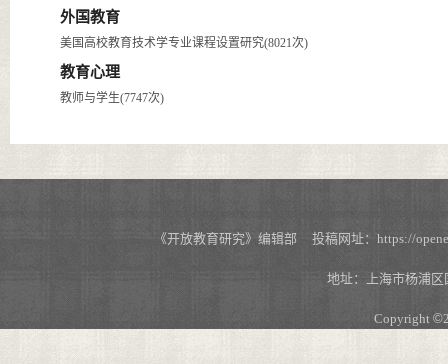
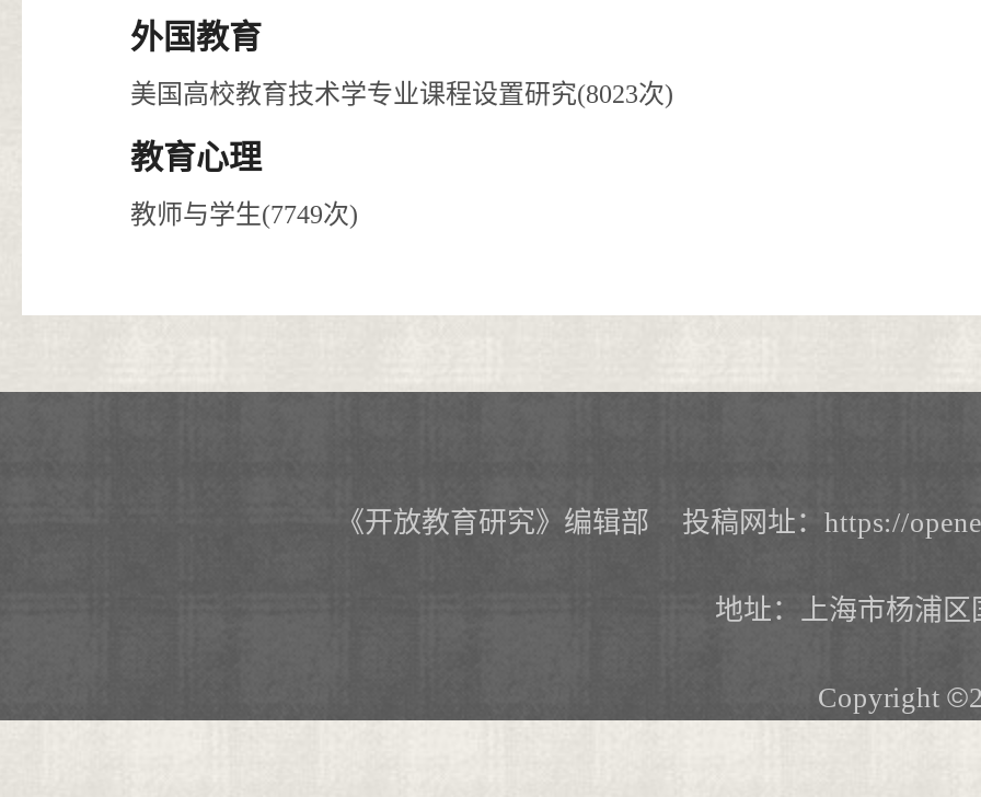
[59,36,307,50] 美国高校教育技术学专业课程设置研究(8021次) -> [130,79,673,109] 美国高校教育技术学专业课程设置研究(8023次)
[59,91,163,105] 教师与学生(7747次) -> [130,199,358,230] 教师与学生(7749次)

